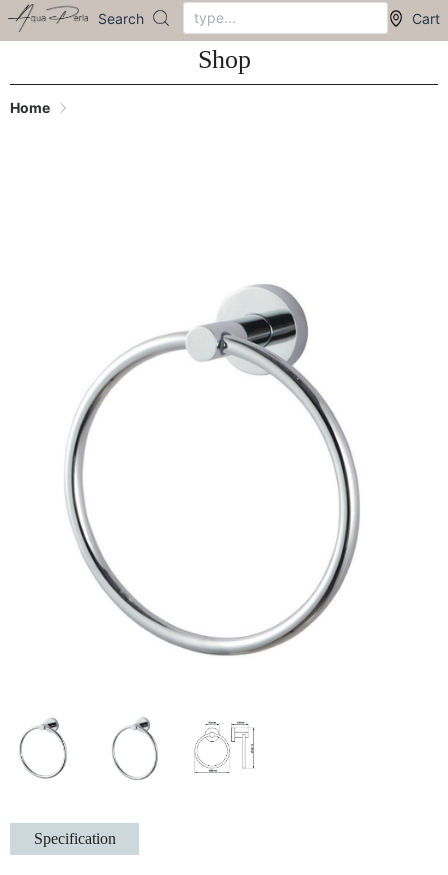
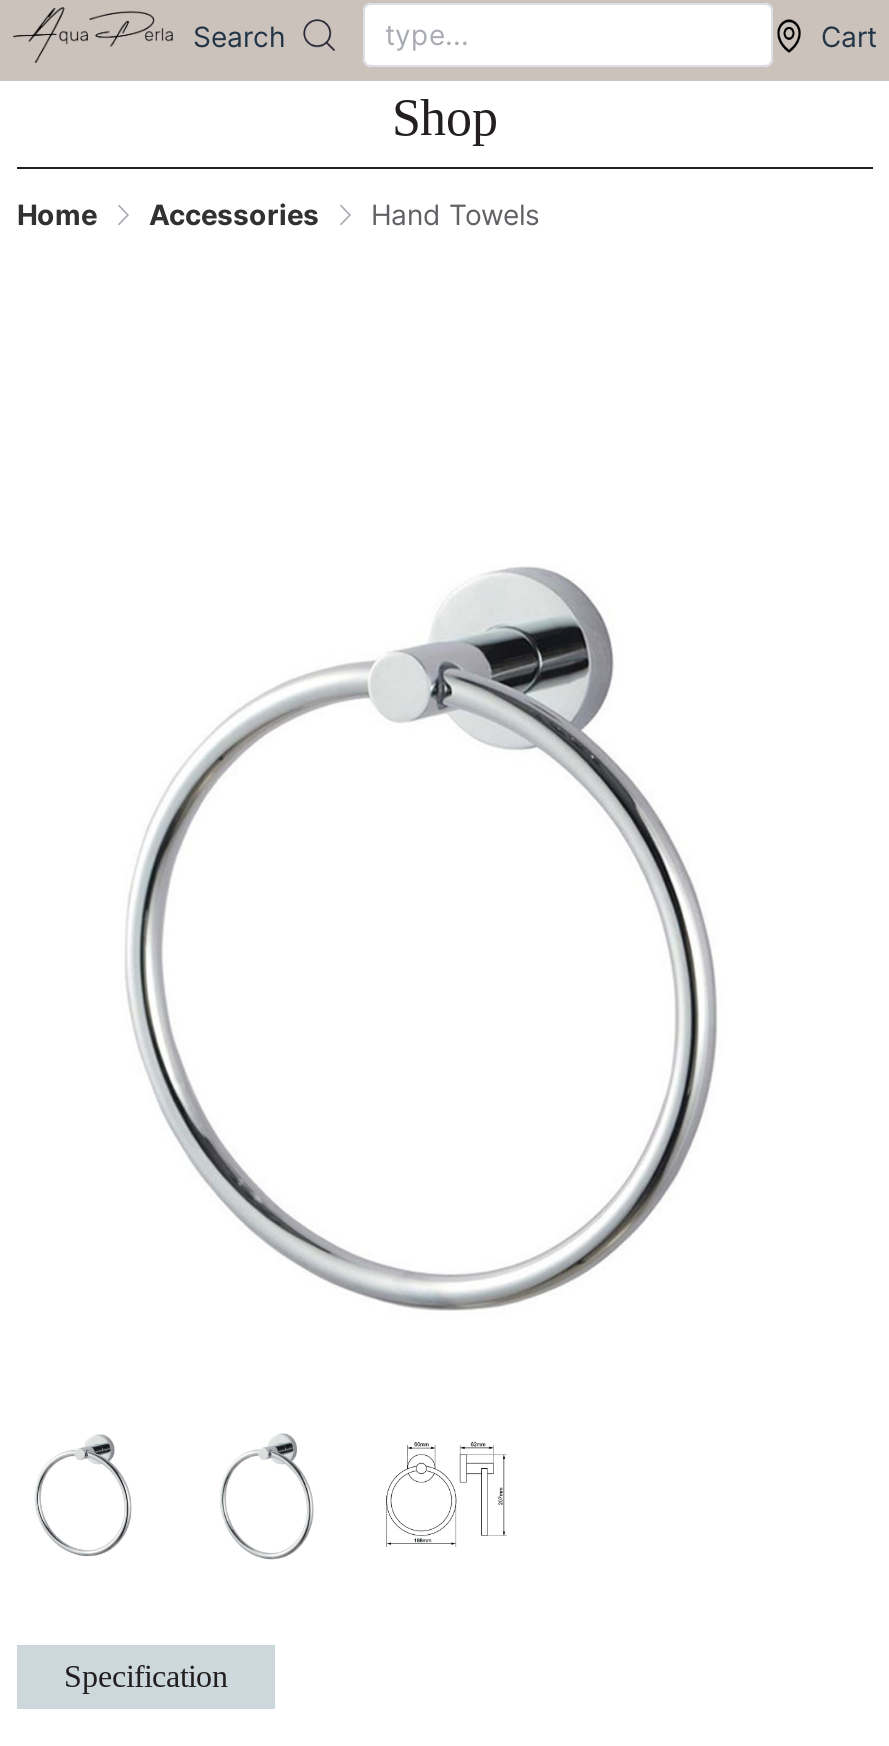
none -> [149,197,539,231] Accessories | Hand Towels

